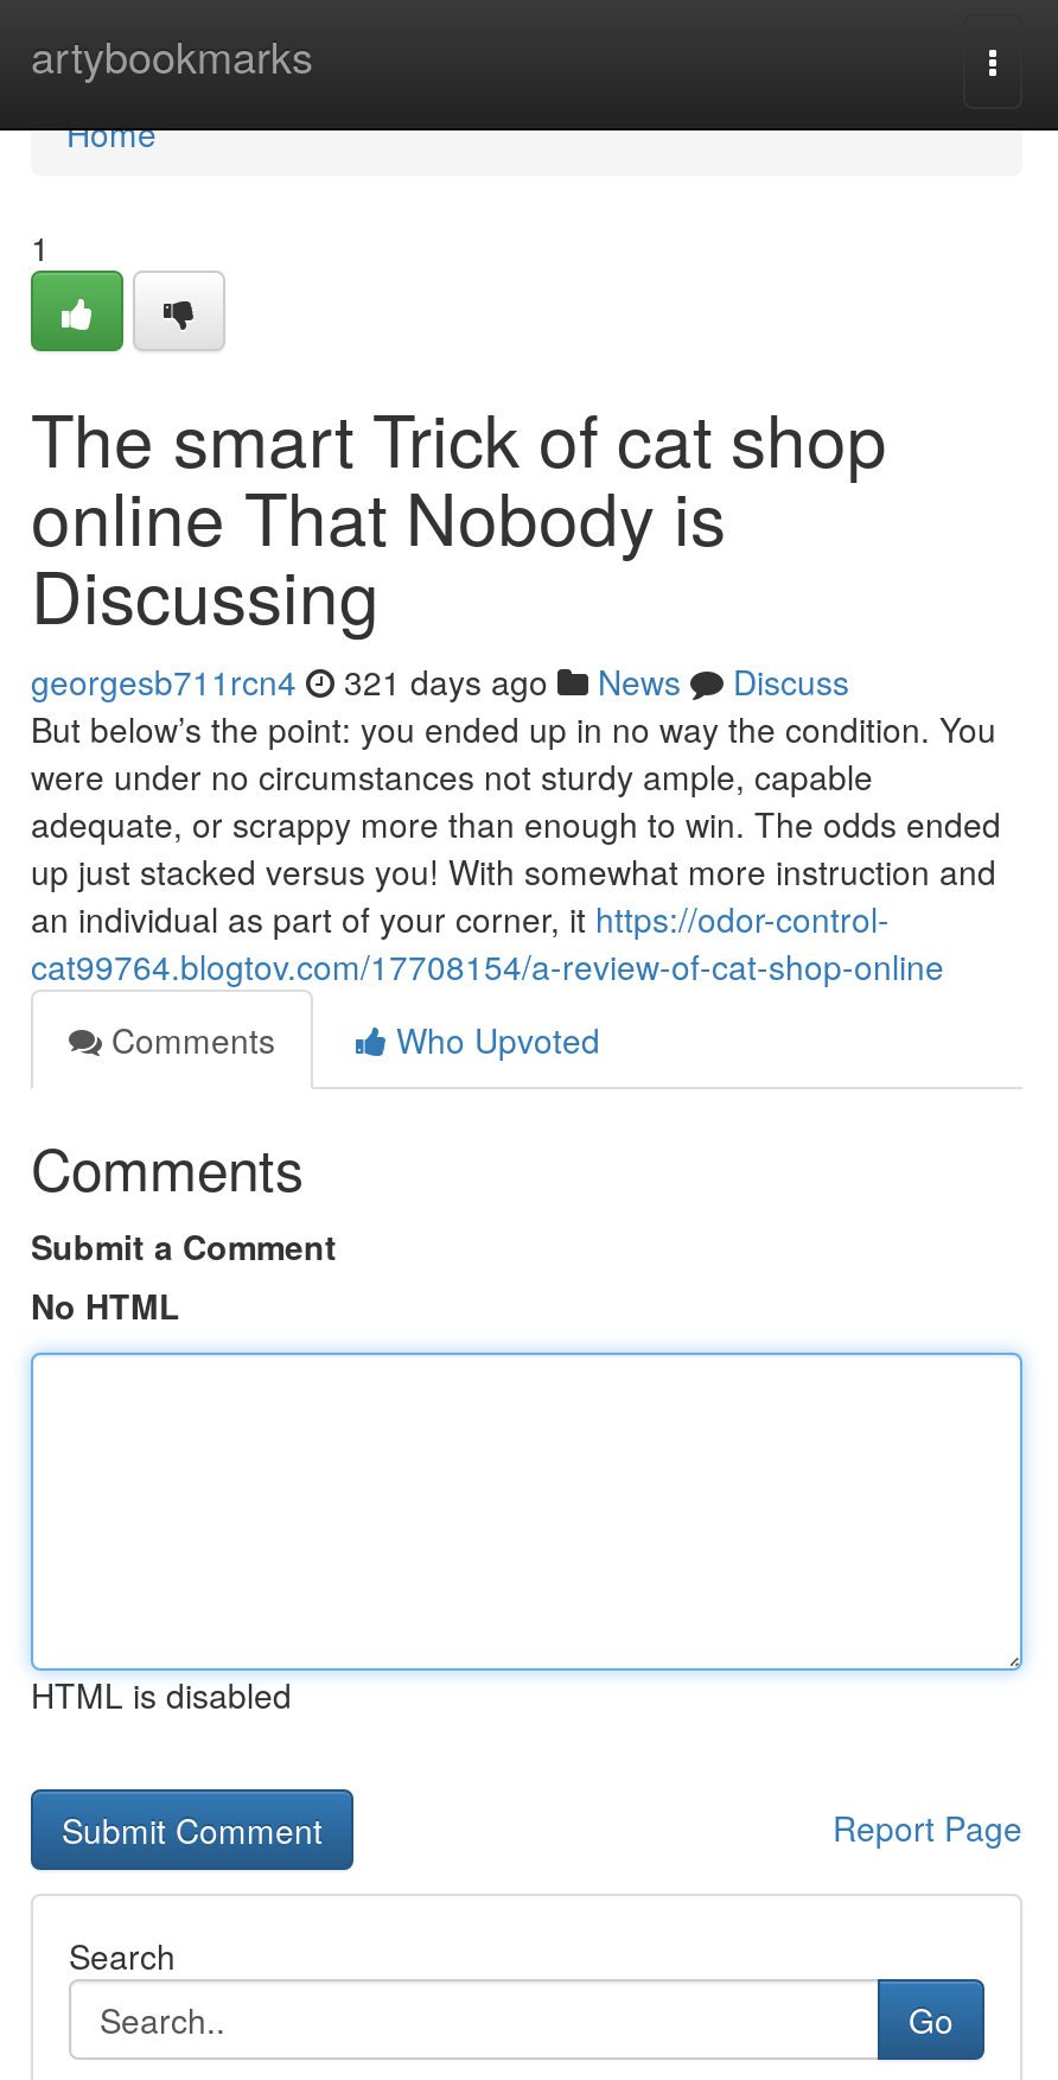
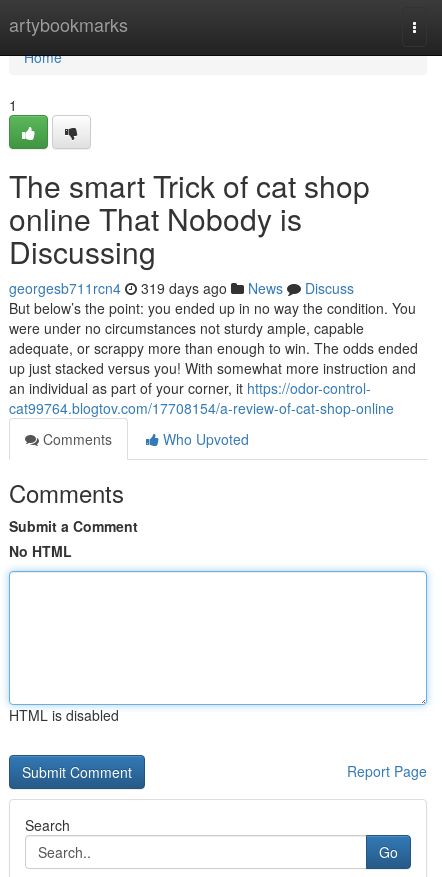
[31,657,849,705] georgesb711rcn4 321 days ago News Discuss -> [9,278,354,298] georgesb711rcn4 319 days ago News Discuss

